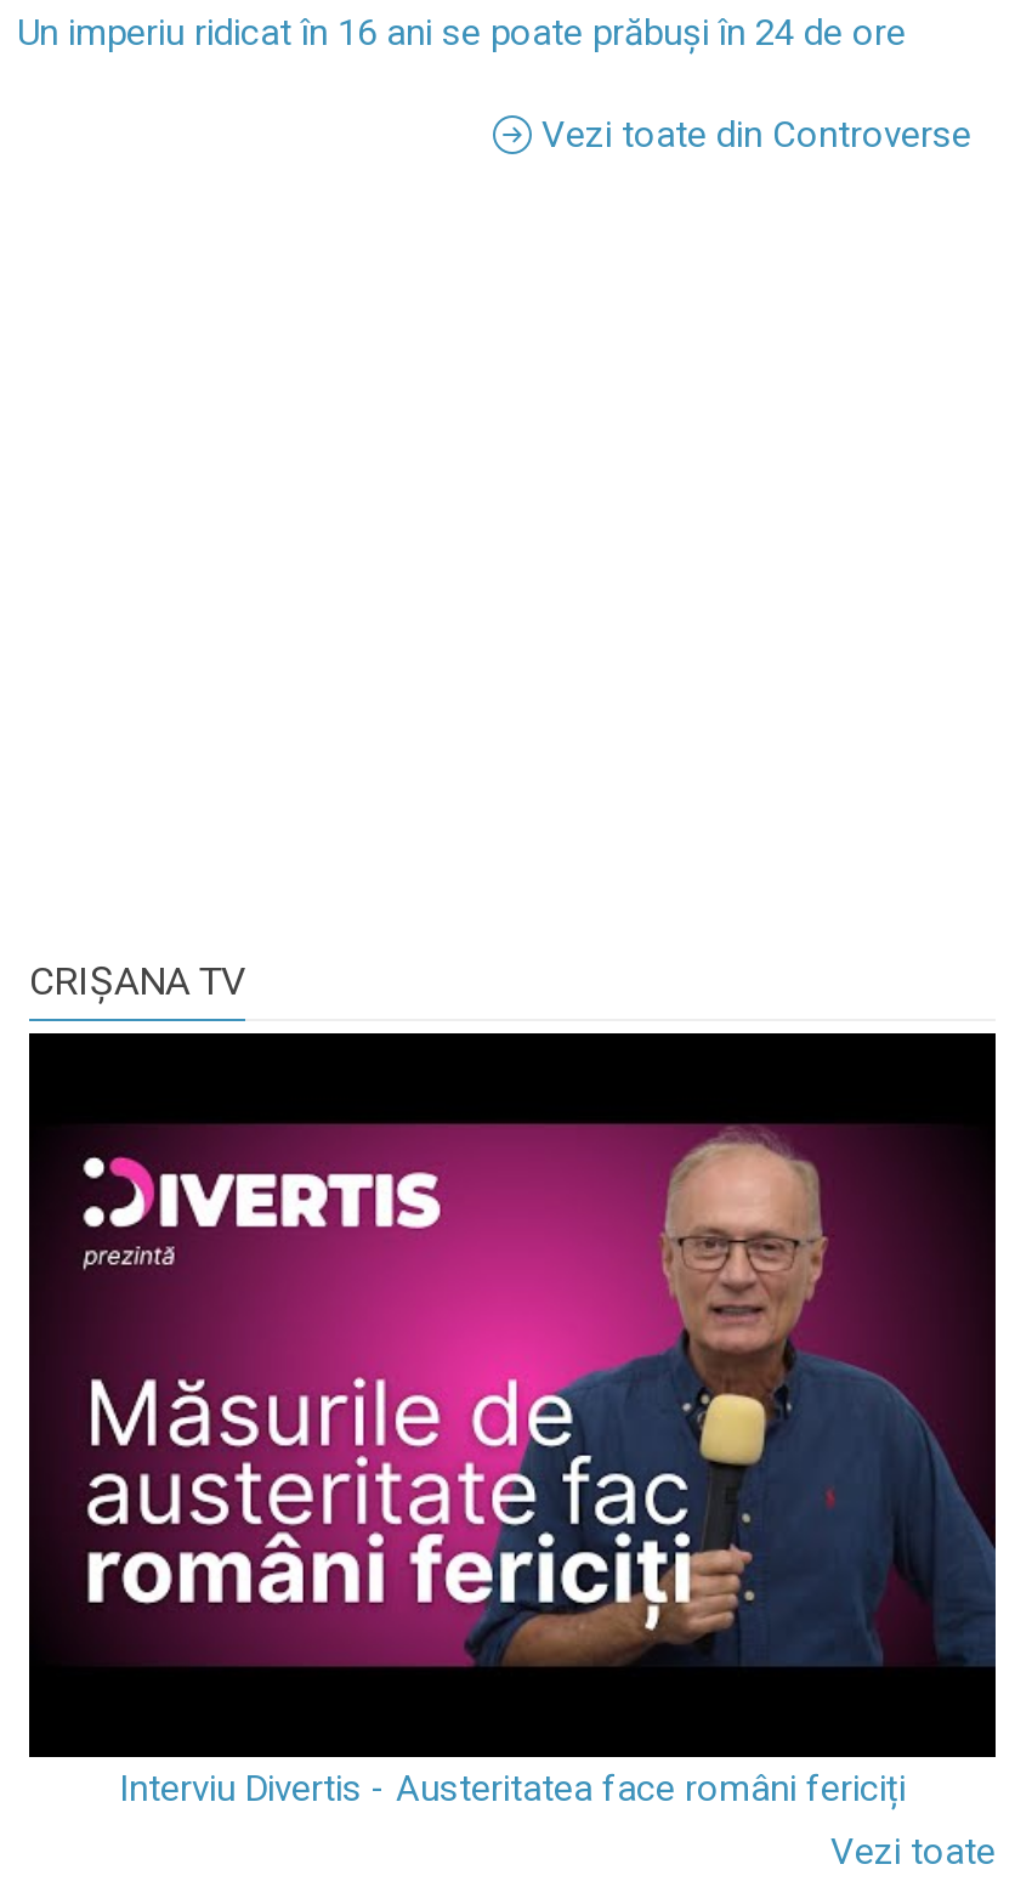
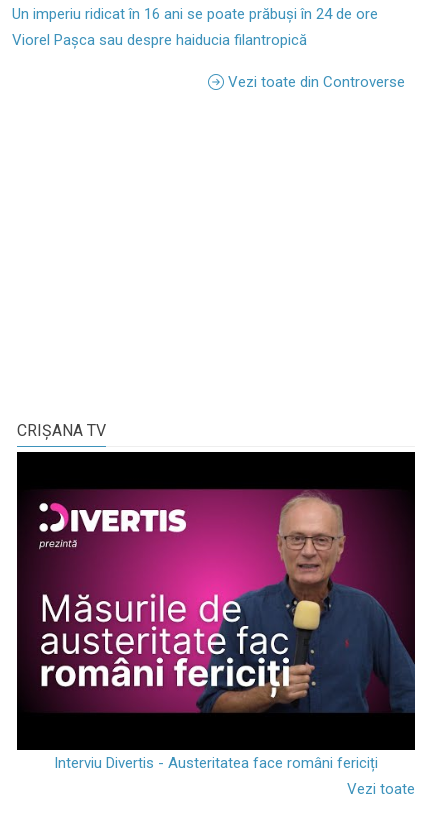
none -> [12,31,307,49] Viorel Pașca sau despre haiducia filantropică

